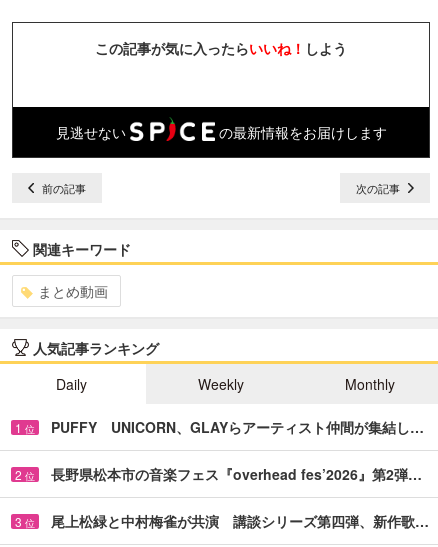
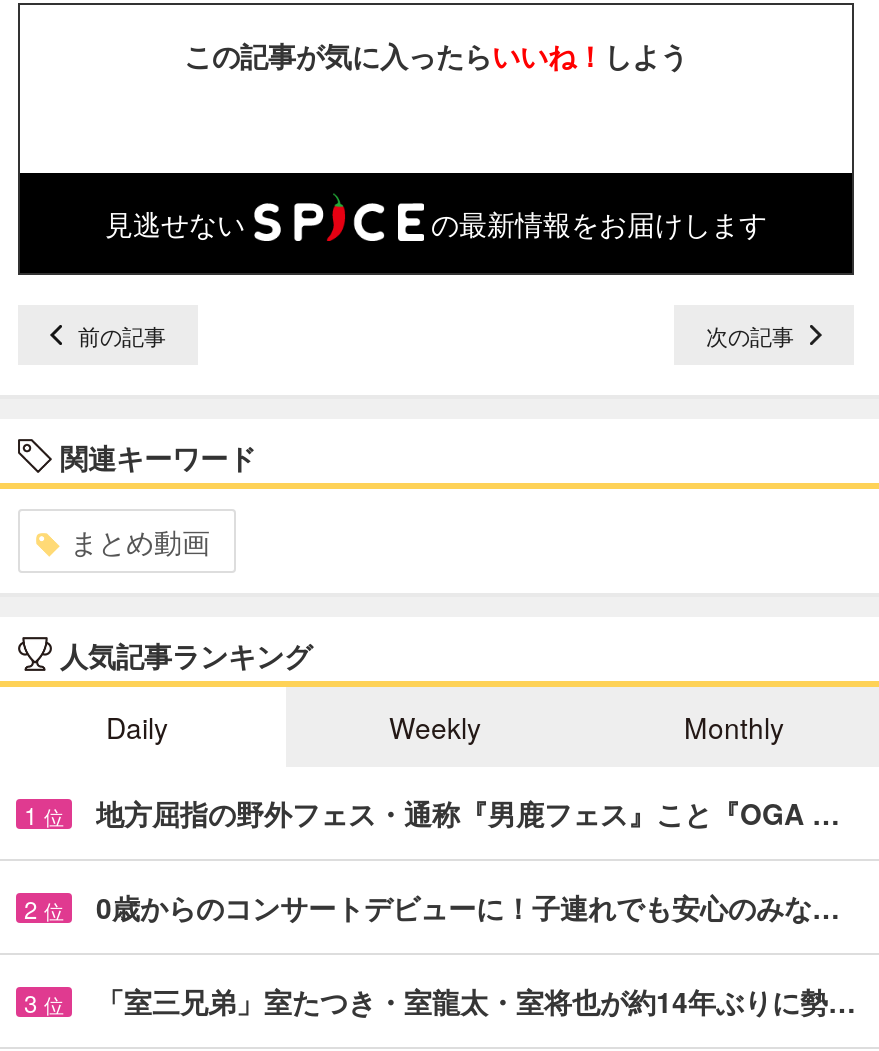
[51,417,424,437] PUFFY UNICORN、GLAYらアーティスト仲間が集結し… -> [96,792,840,832] 地方屈指の野外フェス・通称『男鹿フェス』こと『OGA …
[51,464,422,484] 長野県松本市の音楽フェス『overhead fes’2026』第2弾… -> [96,886,840,926] 0歳からのコンサートデビューに！子連れでも安心のみな…
[51,511,429,531] 尾上松緑と中村梅雀が共演 講談シリーズ第四弾、新作歌… -> [96,980,856,1020] 「室三兄弟」室たつき・室龍太・室将也が約14年ぶりに勢…

